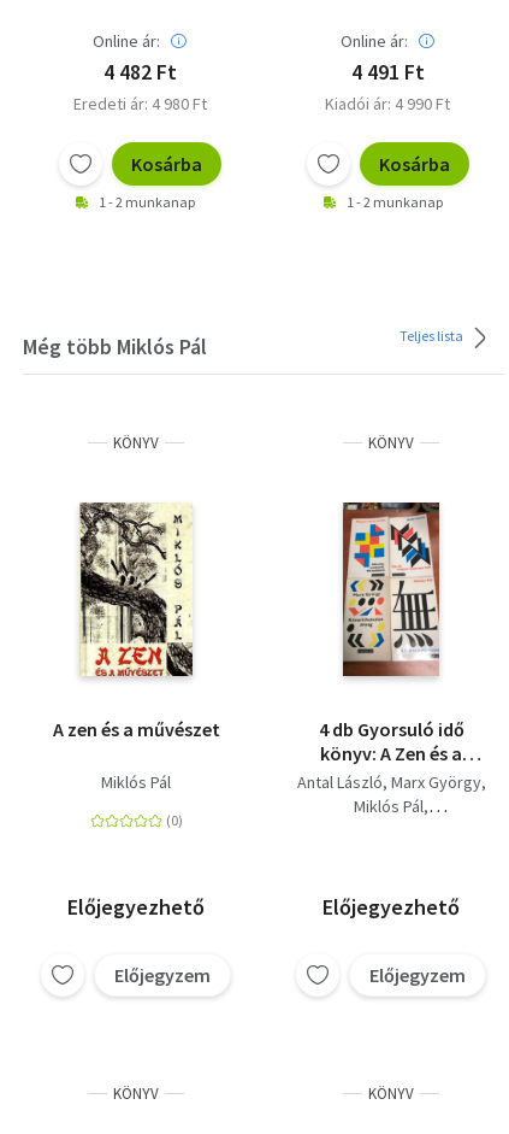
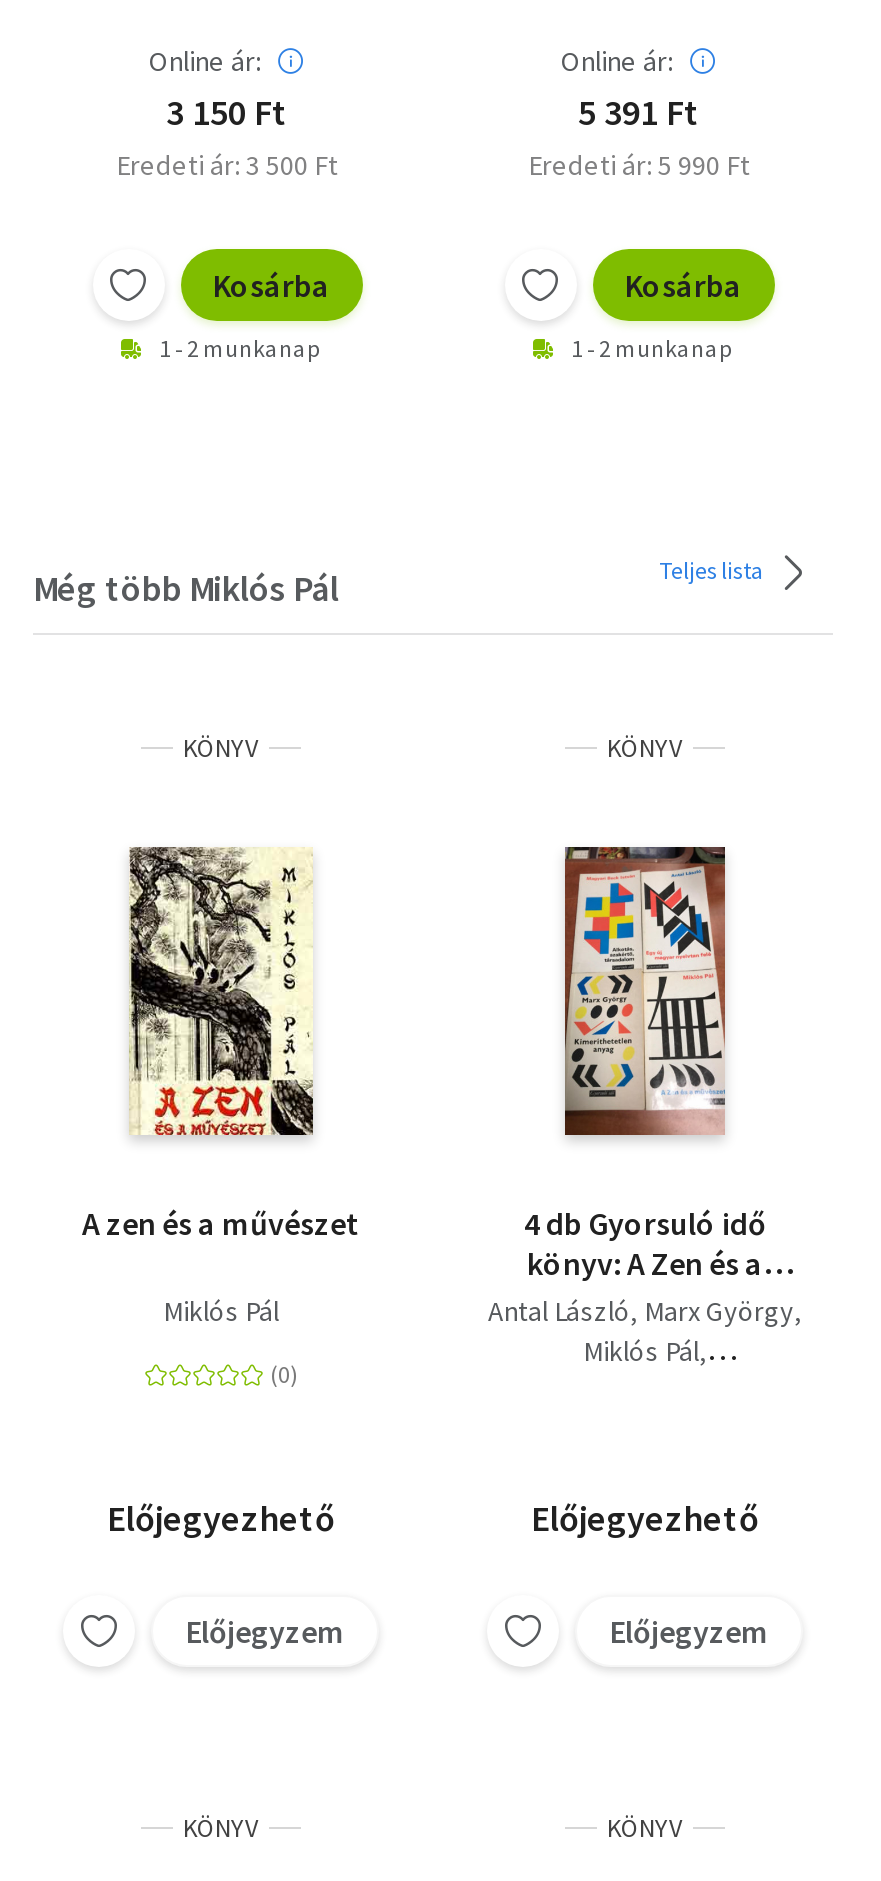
[103,57,176,85] 4 482 Ft -> [166,88,288,134] 3 150 Ft
[351,57,424,85] 4 491 Ft -> [578,88,700,134] 5 391 Ft
[73,92,206,114] Eredeti ár: 4 980 Ft -> [116,146,338,182] Eredeti ár: 3 500 Ft
[325,92,450,114] Kiadói ár: 4 990 Ft -> [528,146,750,182] Eredeti ár: 5 990 Ft

